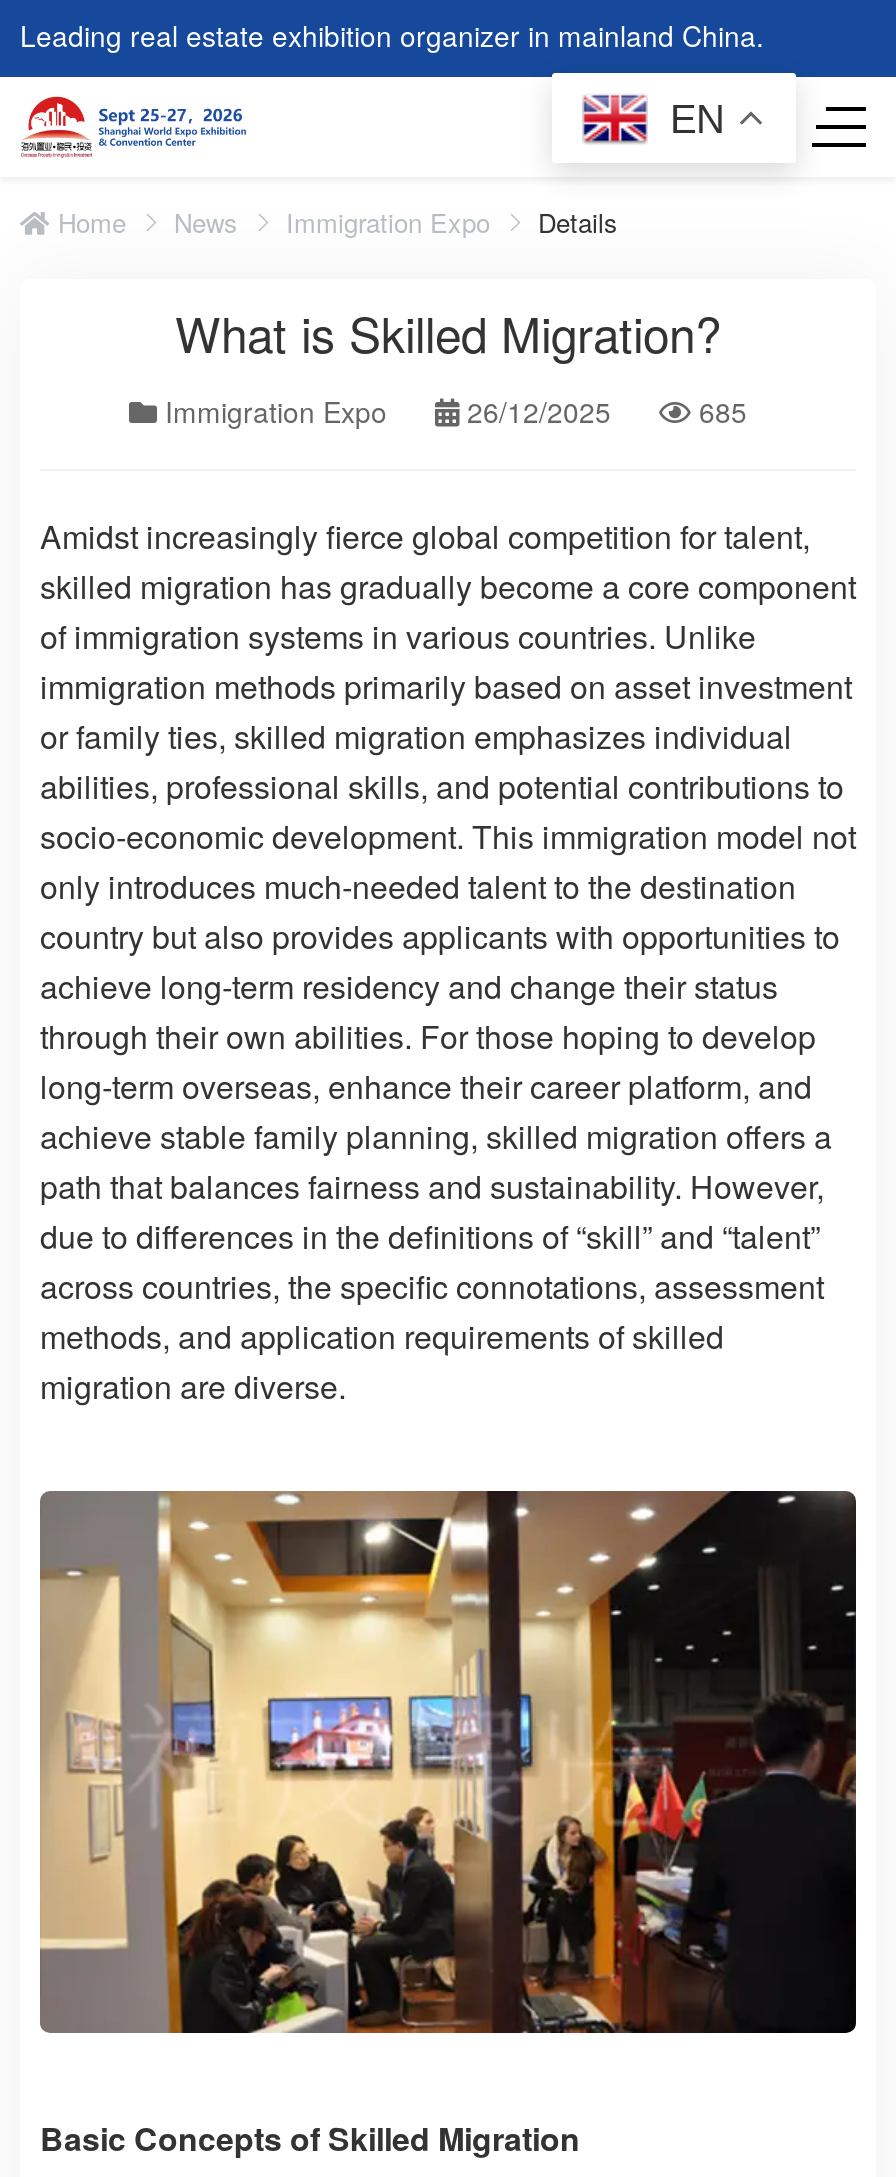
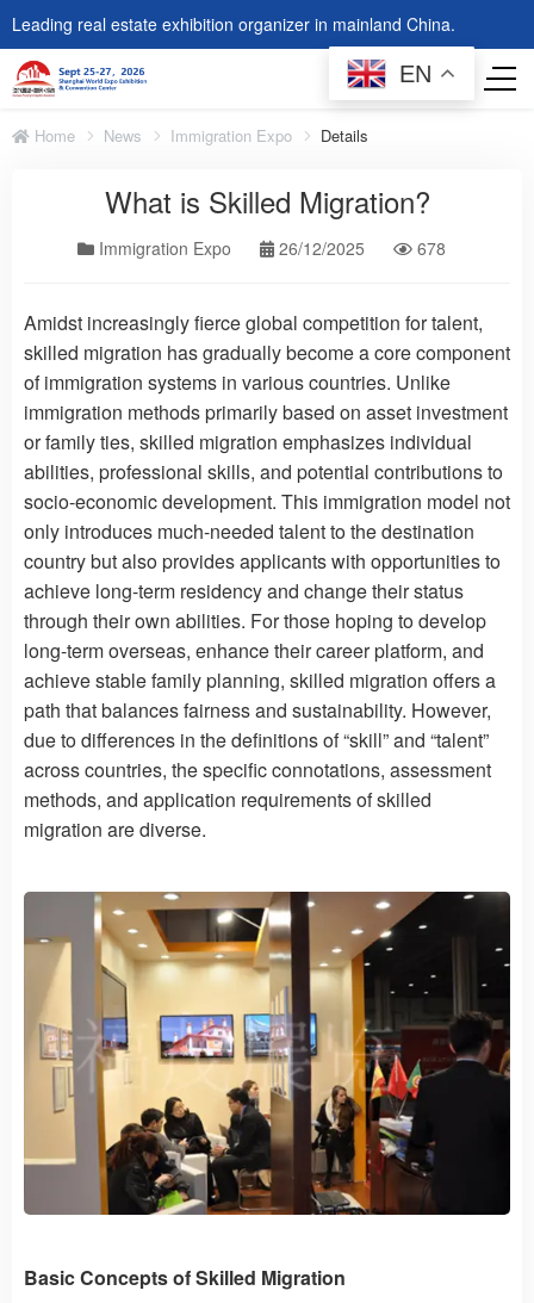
[165,391,747,431] Immigration Expo 26/12/2025 685 -> [98,236,445,260] Immigration Expo 26/12/2025 678

